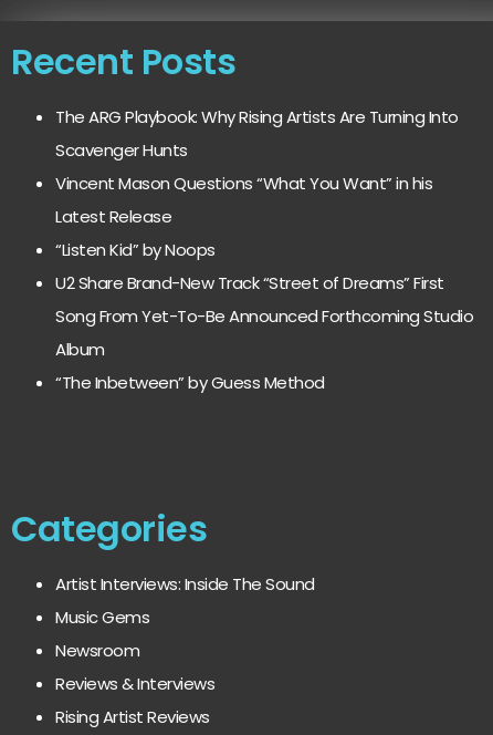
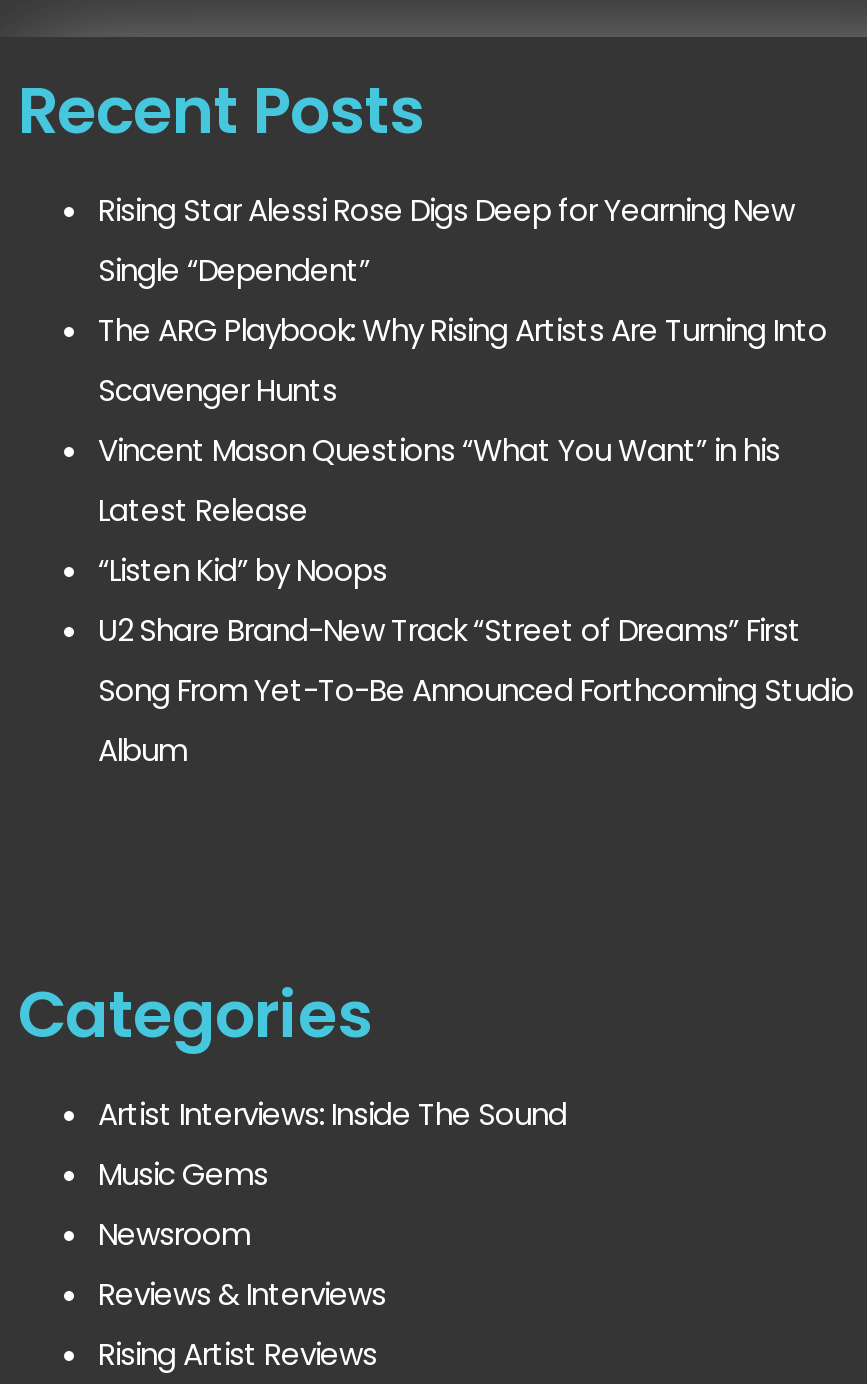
none -> [98,189,794,291] Rising Star Alessi Rose Digs Deep for Yearning New | Single “Dependent”
moved [55,105,473,361] -> [98,309,854,771]: The ARG Playbook: Why Rising Artists Are Turning Into | Scavenger Hunts | Vincent Mason Questions “What You Want” in his | Latest Release | “Listen Kid” by Noops | U2 Share Brand-New Track “Street of Dreams” First | Song From Yet-To-Be Announced Forthcoming Studio | Album
[55,371,324,394] “The Inbetween” by Guess Method -> none

